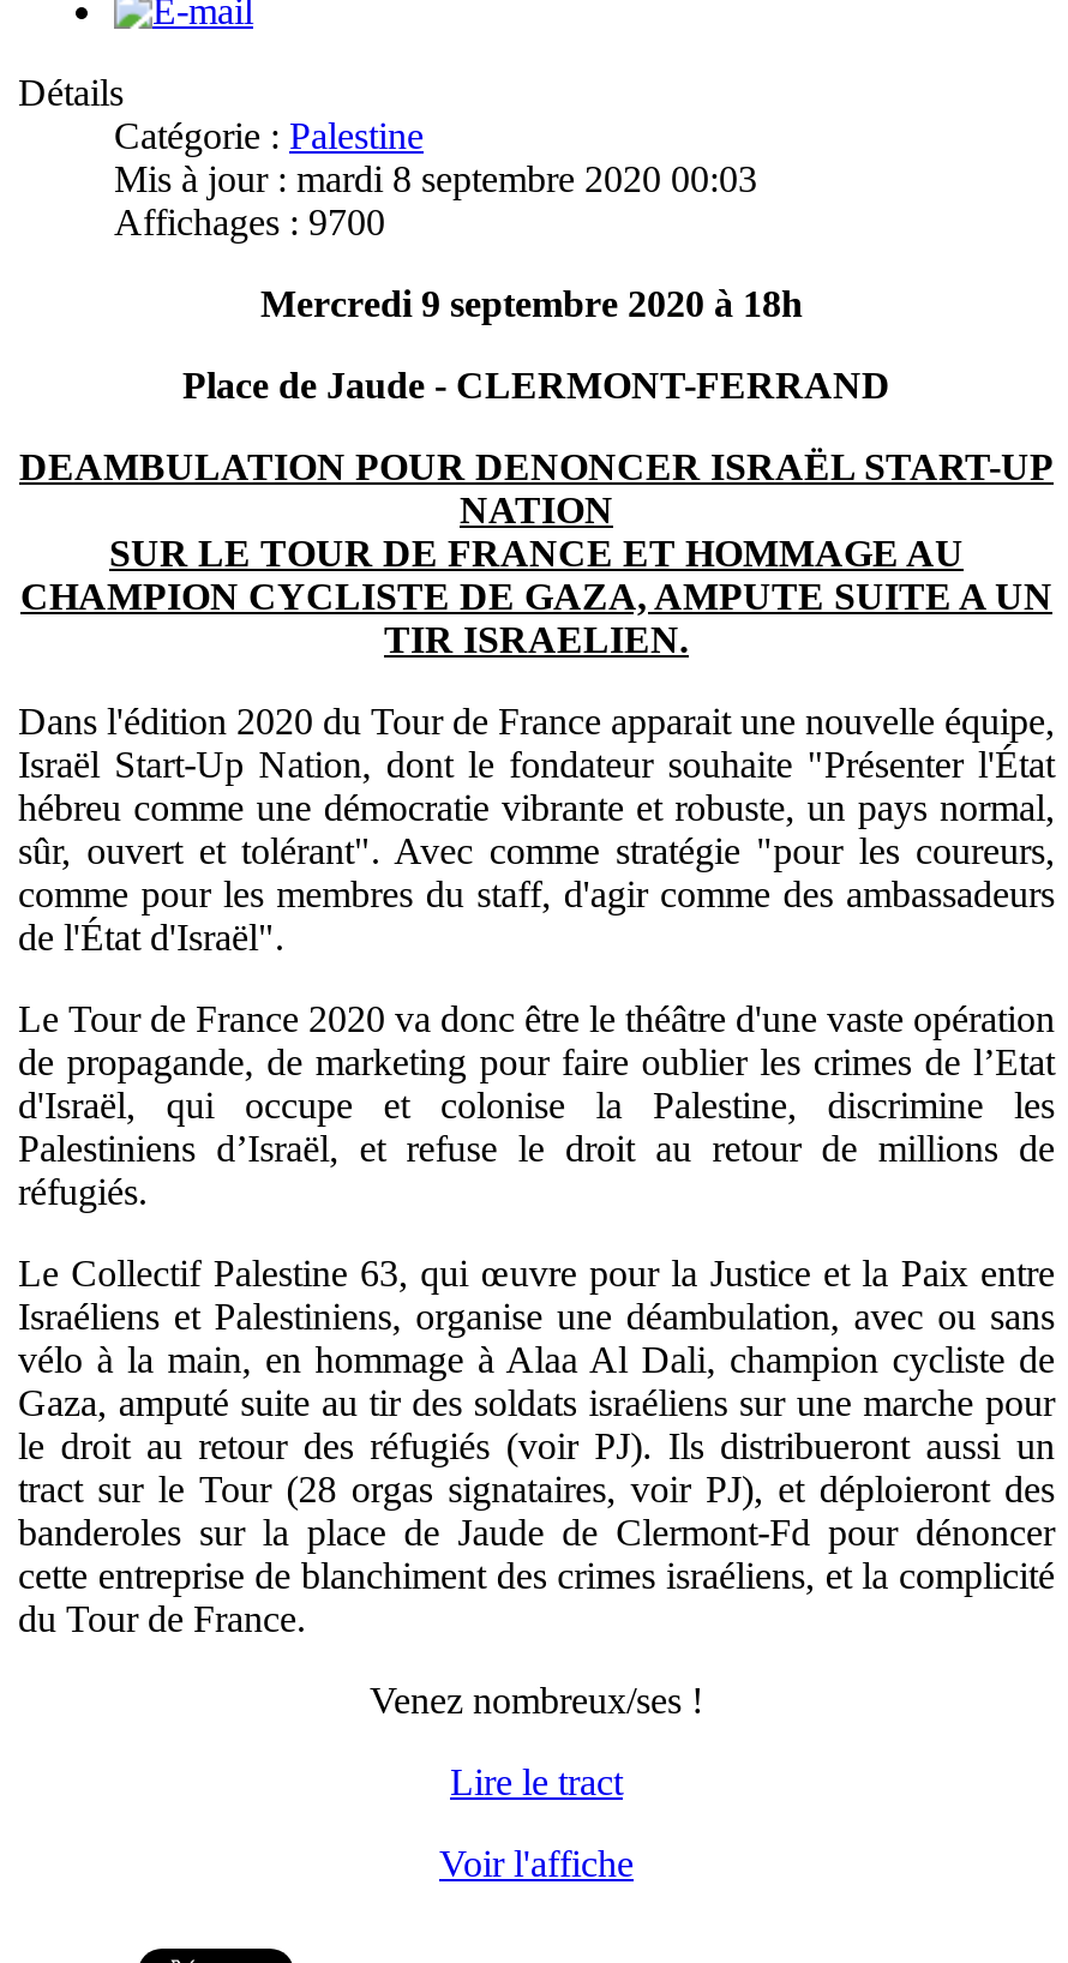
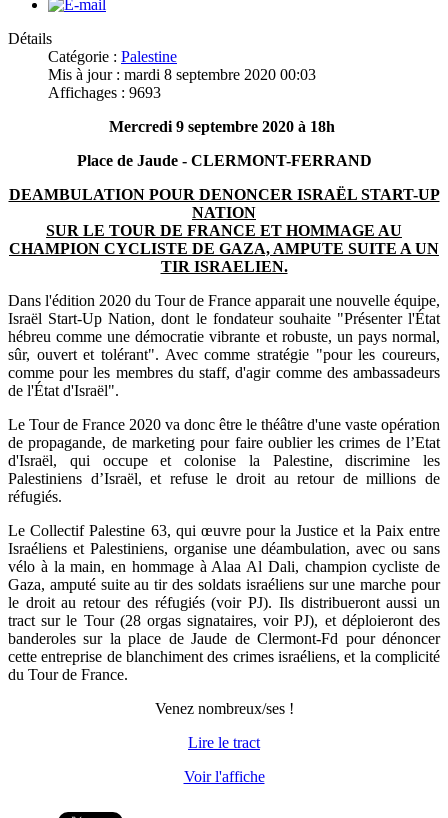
[114,201,385,242] Affichages : 9700 -> [48,84,161,101] Affichages : 9693

